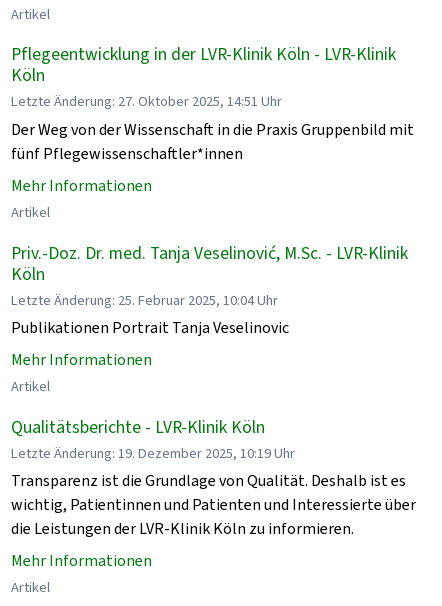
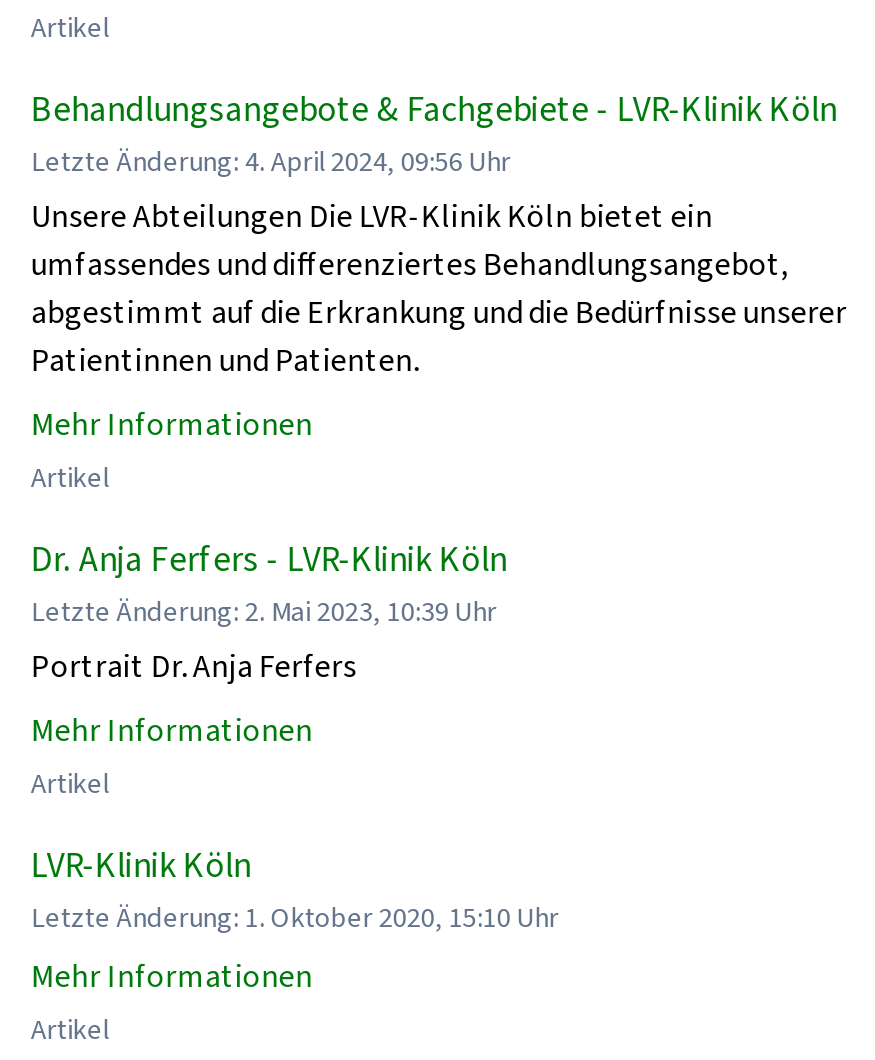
[11,42,414,164] Pflegeentwicklung in der LVR-Klinik Köln - LVR-Klinik | Köln | Letzte Änderung: 27. Oktober 2025, 14:51 Uhr | Der Weg von der Wissenschaft in die Praxis Gruppenbild mit | fünf Pflegewissenschaftler*innen -> [31,85,847,381] Behandlungsangebote & Fachgebiete - LVR-Klinik Köln | Letzte Änderung: 4. April 2024, 09:56 Uhr | Unsere Abteilungen Die LVR-Klinik Köln bietet ein | umfassendes und differenziertes Behandlungsangebot, | abgestimmt auf die Erkrankung und die Bedürfnisse unserer | Patientinnen und Patienten.
moved [11,175,152,222] -> [31,404,313,498]: Mehr Informationen | Artikel
[11,240,408,338] Priv.-Doz. Dr. med. Tanja Veselinović, M.Sc. - LVR-Klinik | Köln | Letzte Änderung: 25. Februar 2025, 10:04 Uhr | Publikationen Portrait Tanja Veselinovic -> [31,535,507,688] Dr. Anja Ferfers - LVR-Klinik Köln | Letzte Änderung: 2. Mai 2023, 10:39 Uhr | Portrait Dr. Anja Ferfers
[11,415,416,539] Qualitätsberichte - LVR-Klinik Köln | Letzte Änderung: 19. Dezember 2025, 10:19 Uhr | Transparenz ist die Grundlage von Qualität. Deshalb ist es | wichtig, Patientinnen und Patienten und Interessierte über | die Leistungen der LVR-Klinik Köln zu informieren. -> [31,842,559,938] LVR-Klinik Köln | Letzte Änderung: 1. Oktober 2020, 15:10 Uhr

